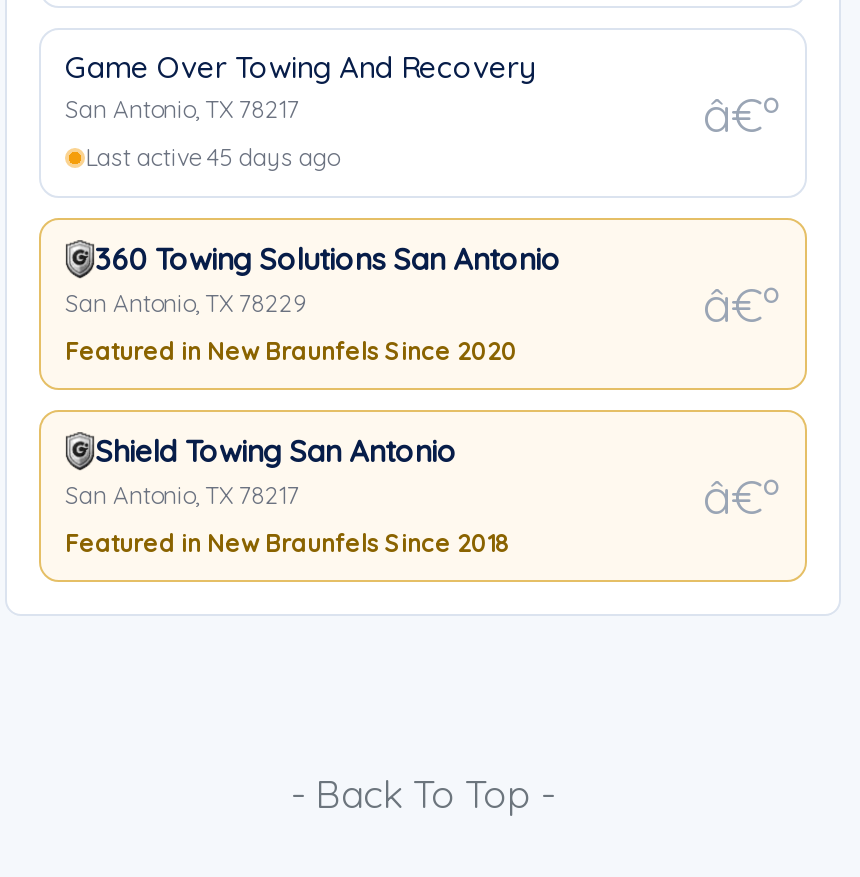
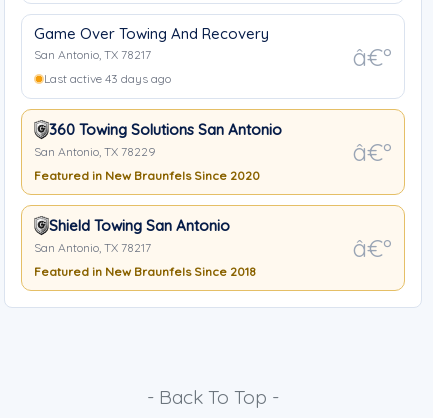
[85,142,339,172] Last active 45 days ago -> [44,71,171,86] Last active 43 days ago

